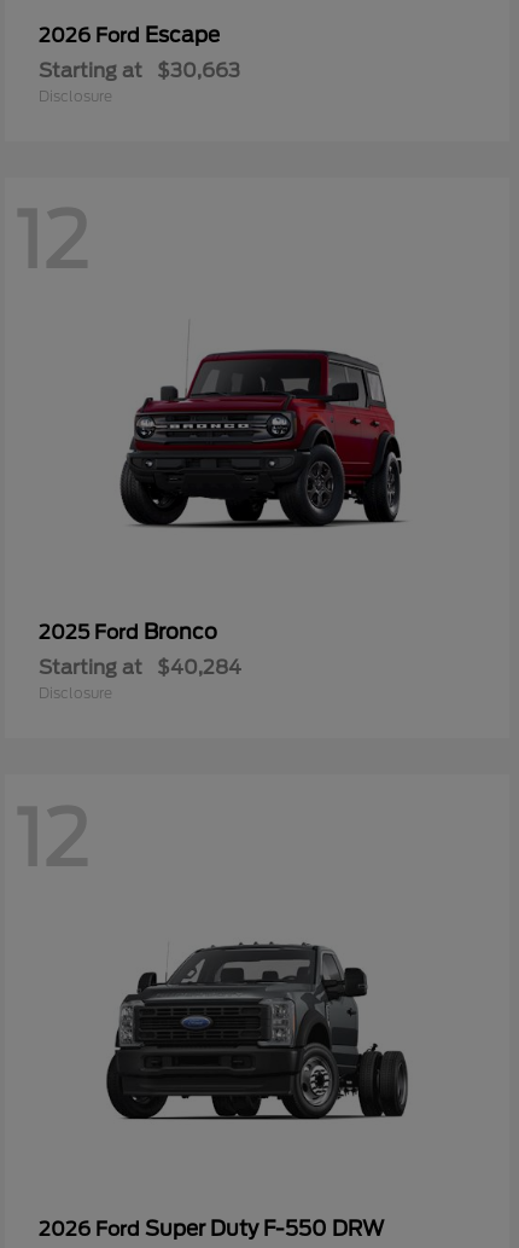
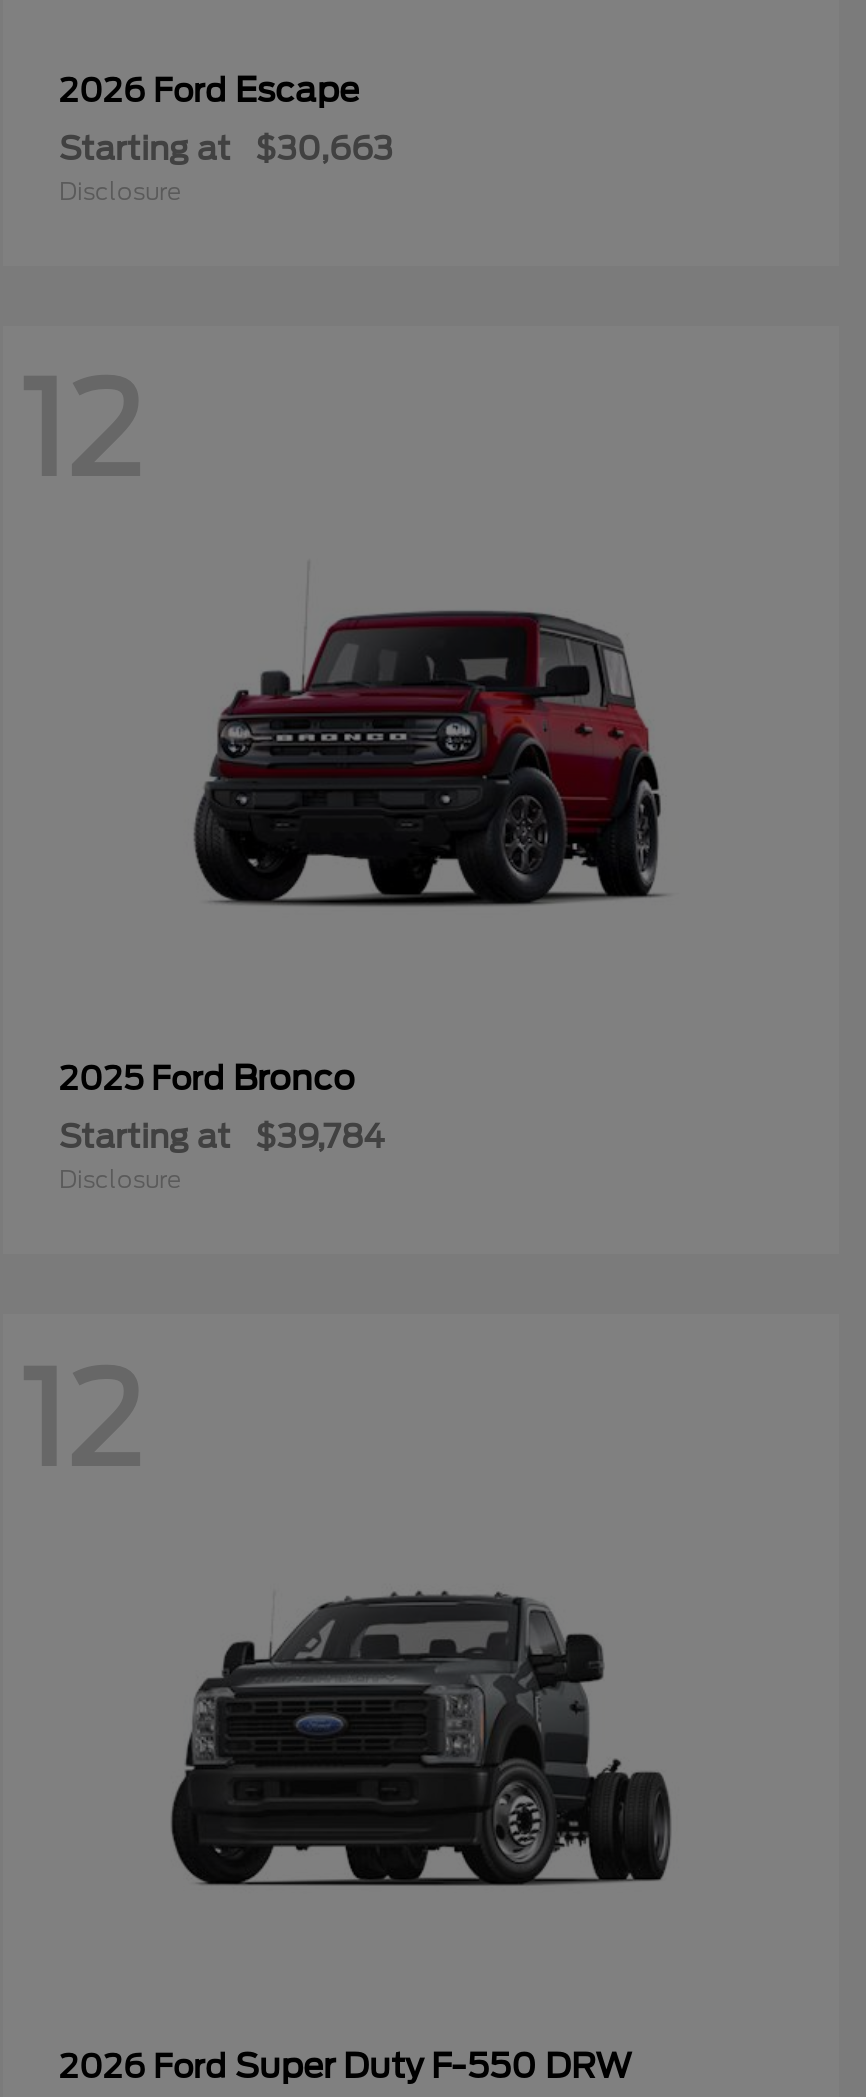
[39,656,241,679] Starting at $40,284 -> [59,1118,385,1156] Starting at $39,784

